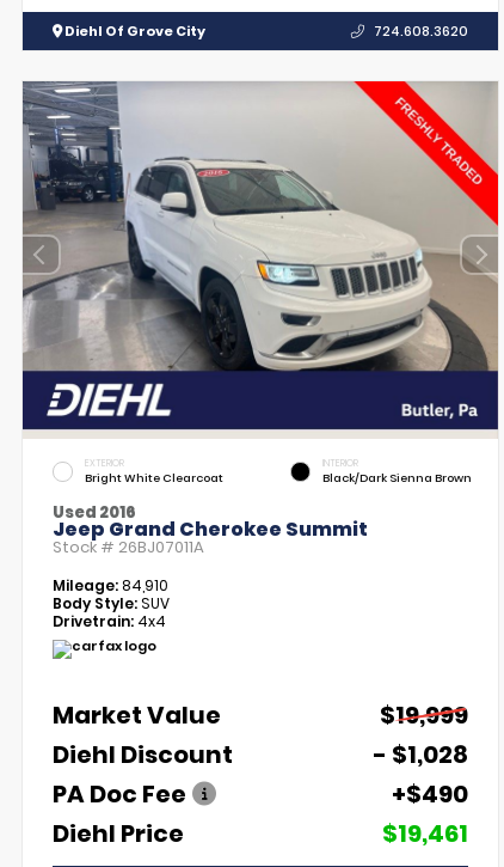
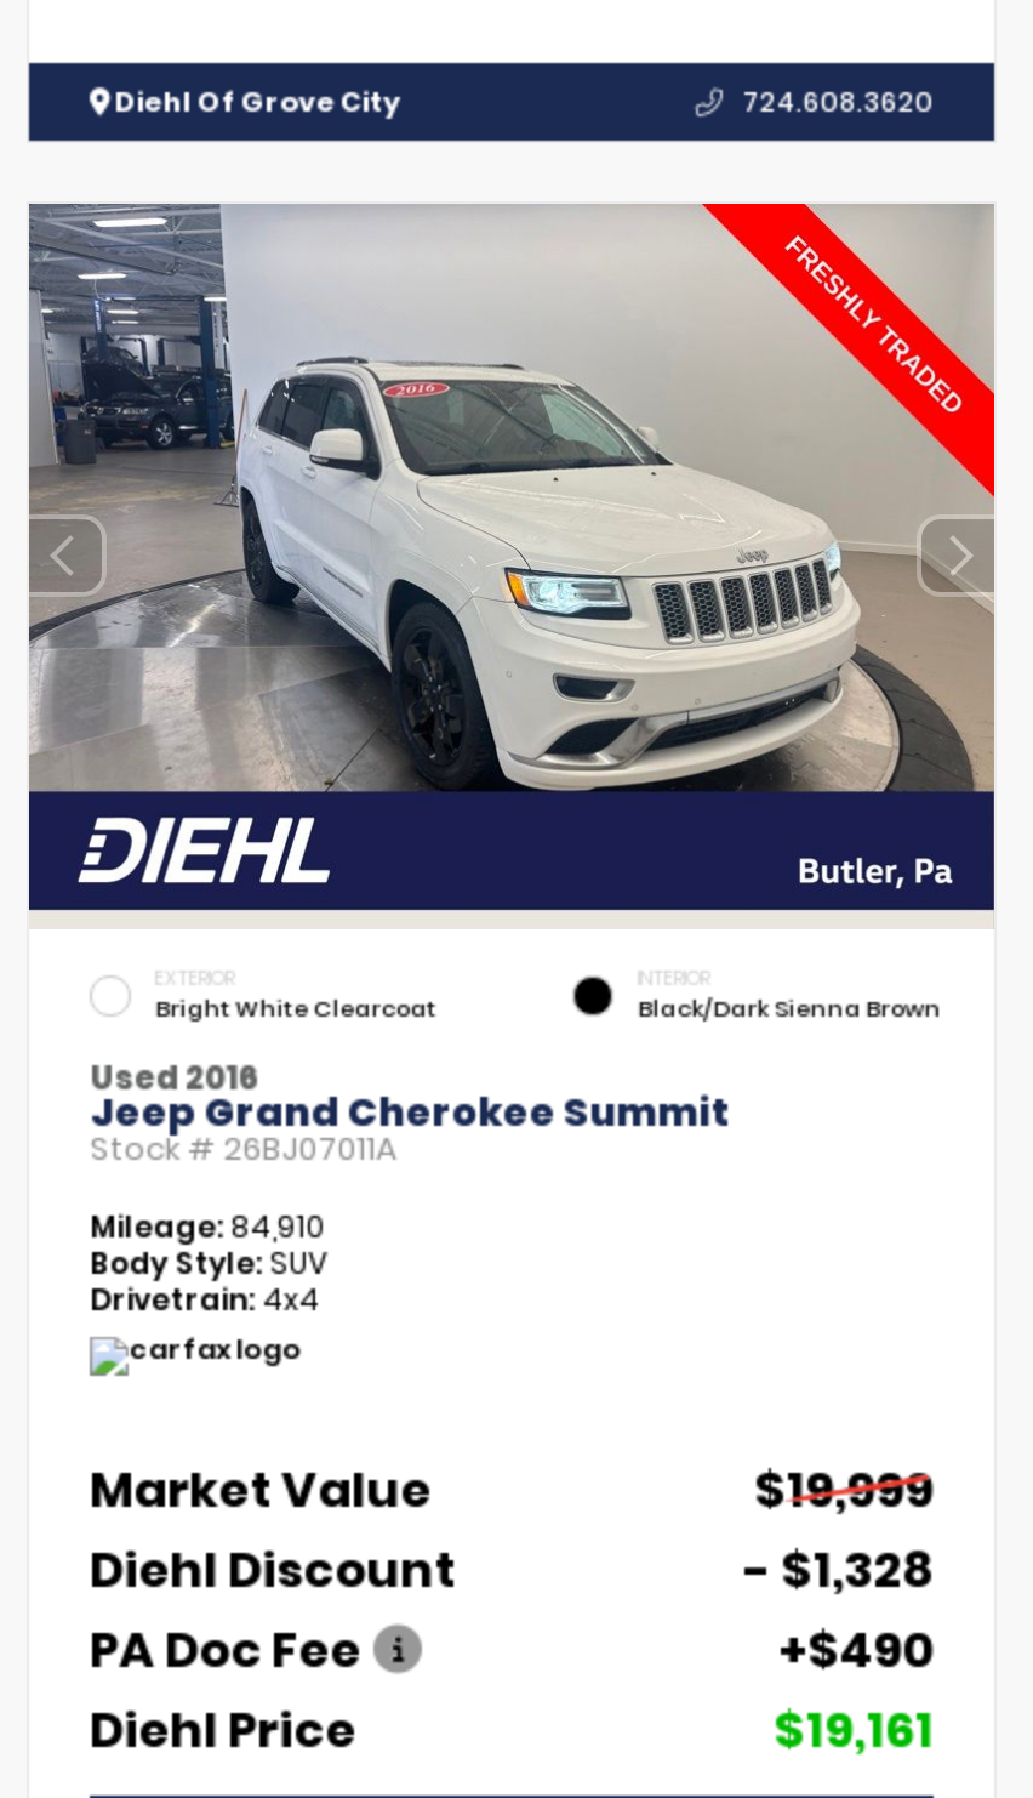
[373,737,468,771] - $1,028 -> [742,1535,934,1603] - $1,328
[382,816,468,850] $19,461 -> [774,1695,934,1763] $19,161

